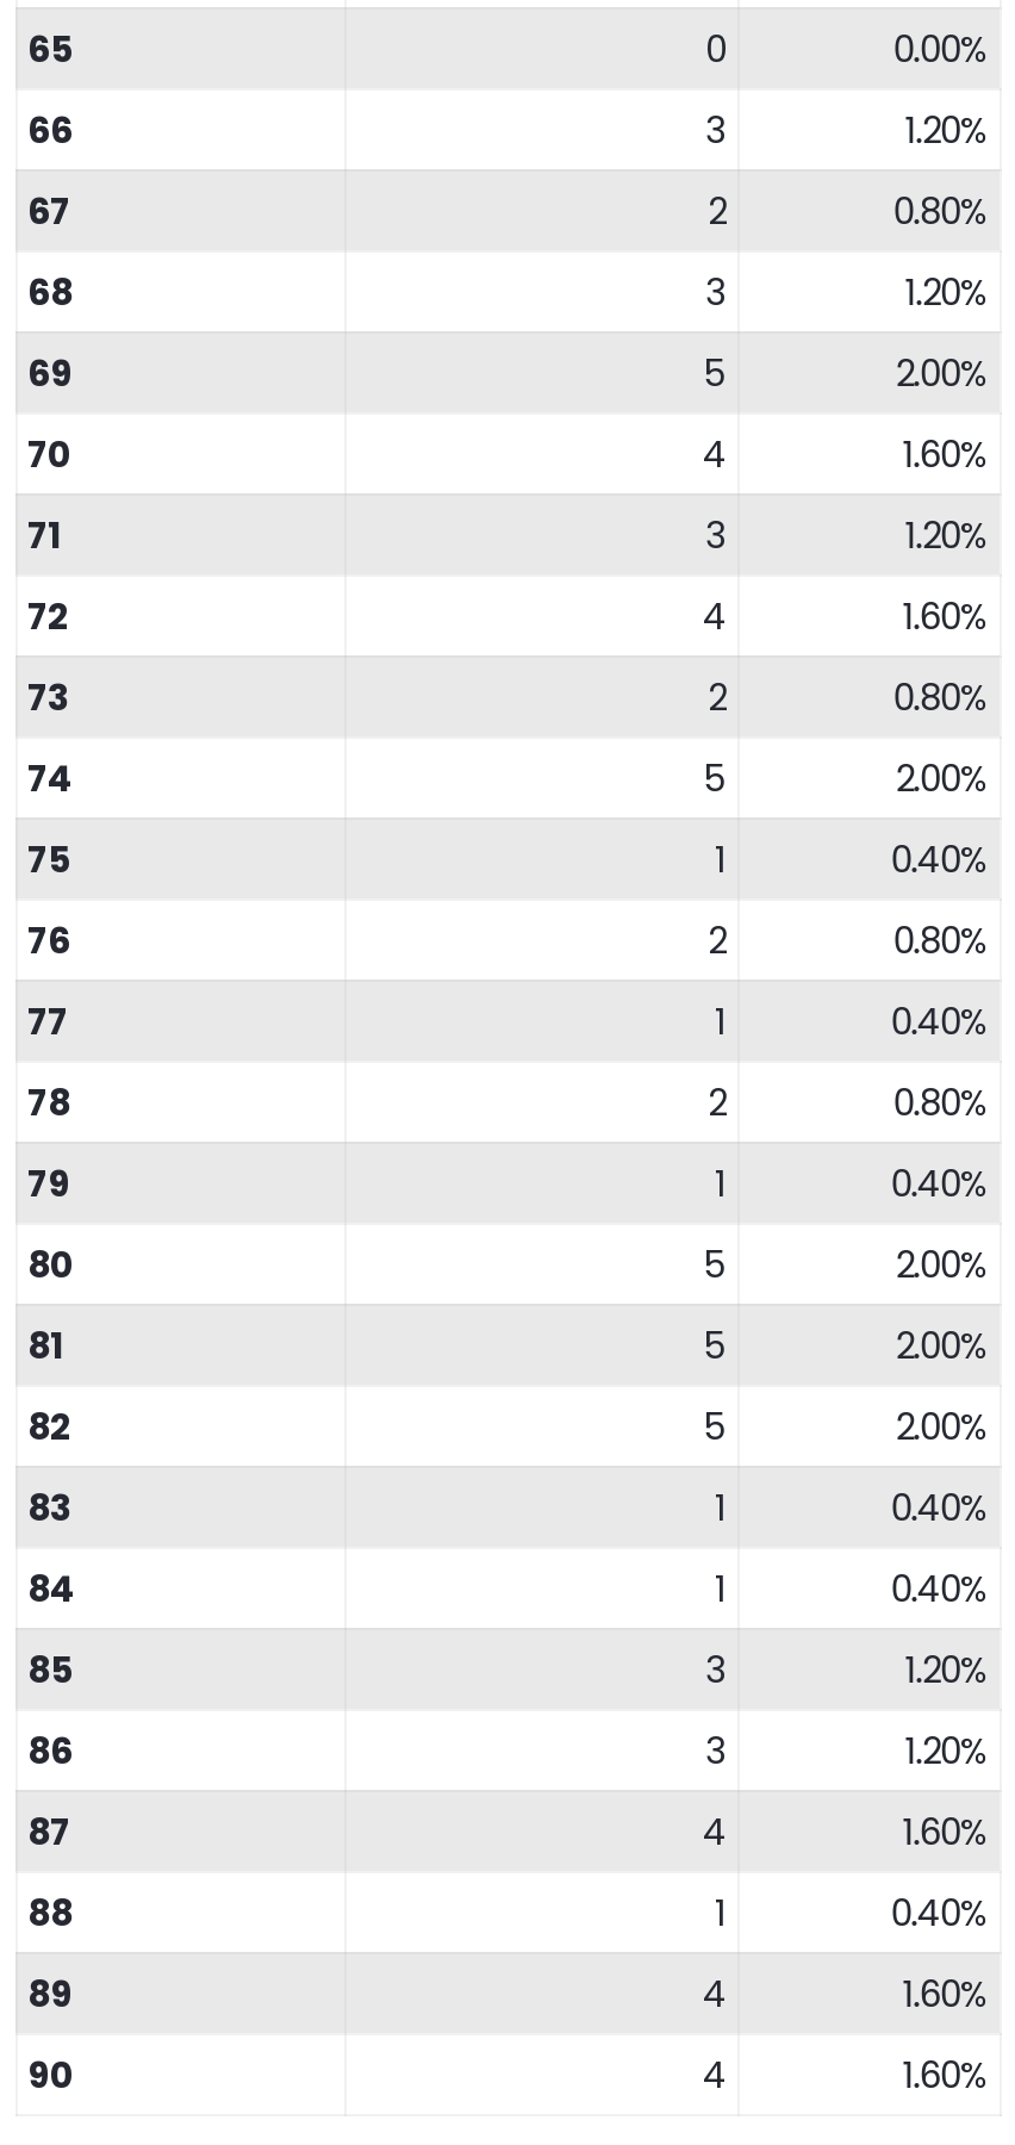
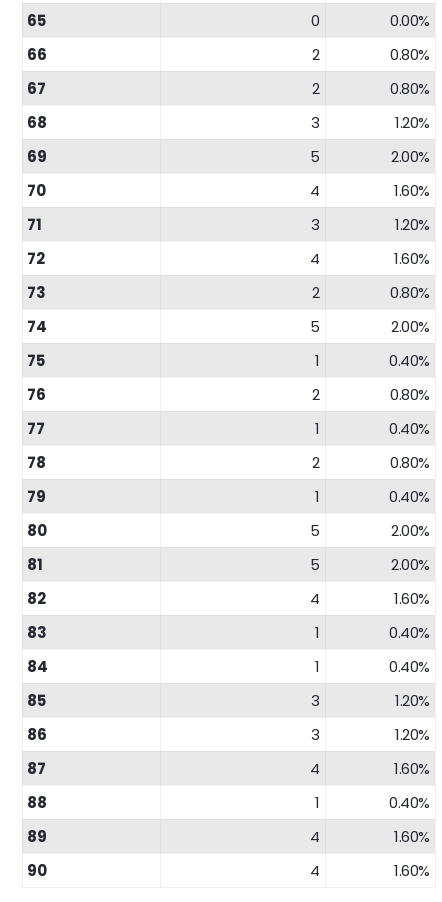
[705,106,726,156] 3 -> [312,44,320,65] 2
[905,106,988,156] 1.20% -> [390,44,430,65] 0.80%
[703,1403,726,1453] 5 -> [310,588,320,609] 4
[895,1403,988,1453] 2.00% -> [394,588,430,609] 1.60%

